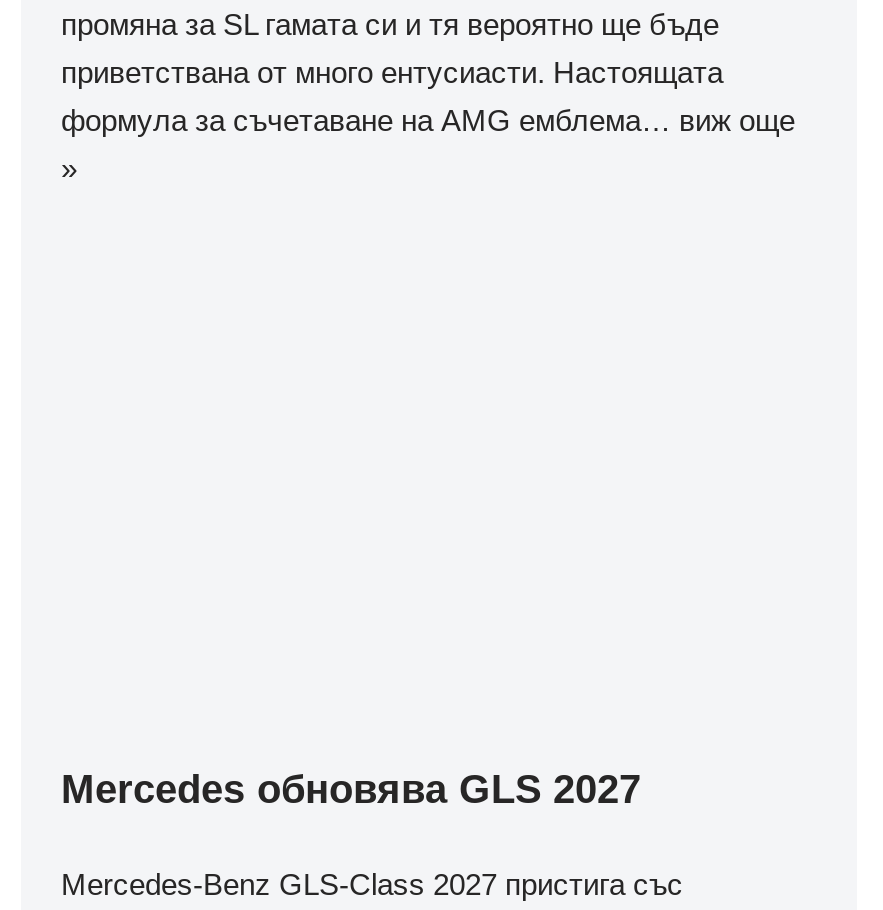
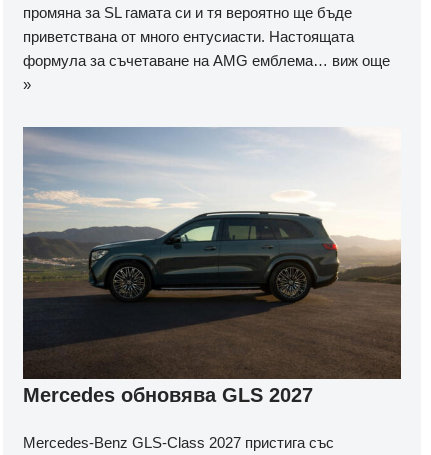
none -> [22,126,402,380] [image]

